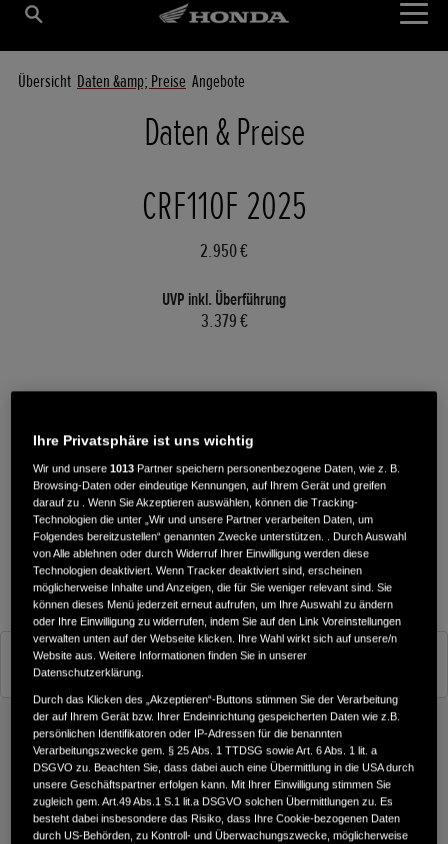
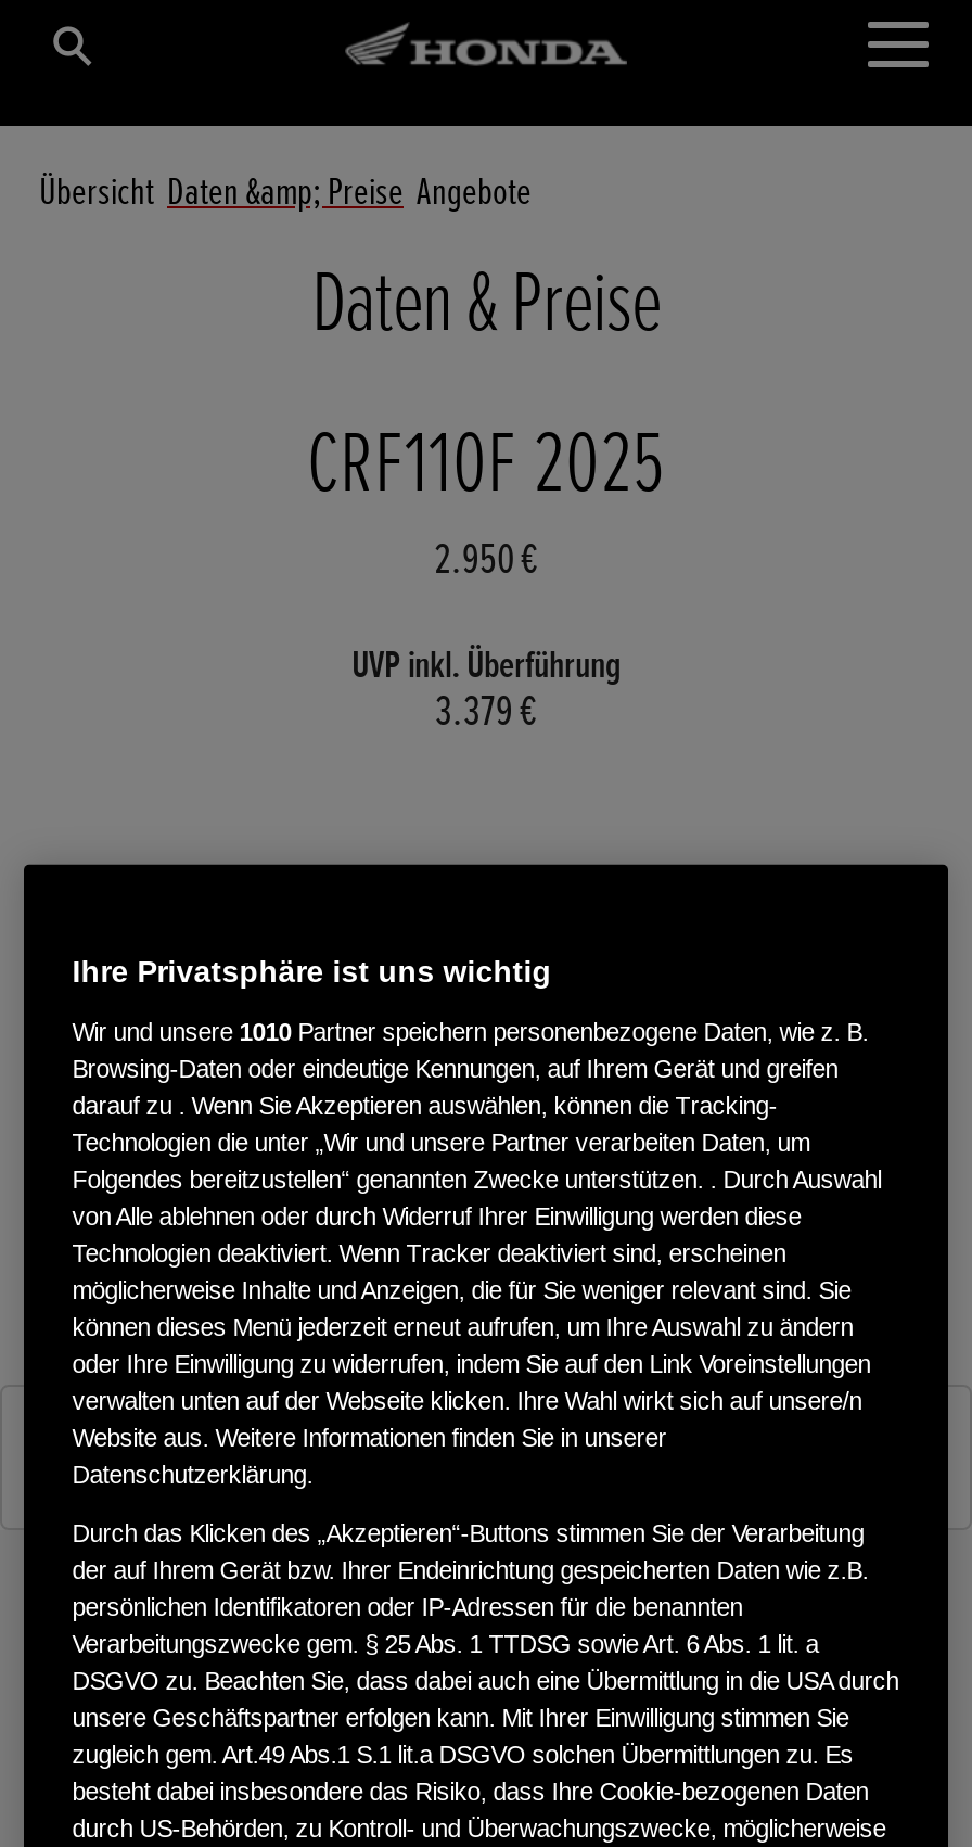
[33,462,400,474] Wir und unsere 1013 Partner speichern personenbezogene Daten, wie z. B. -> [72,1018,868,1044] Wir und unsere 1010 Partner speichern personenbezogene Daten, wie z. B.

